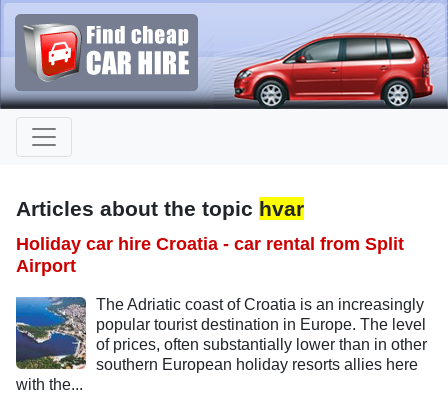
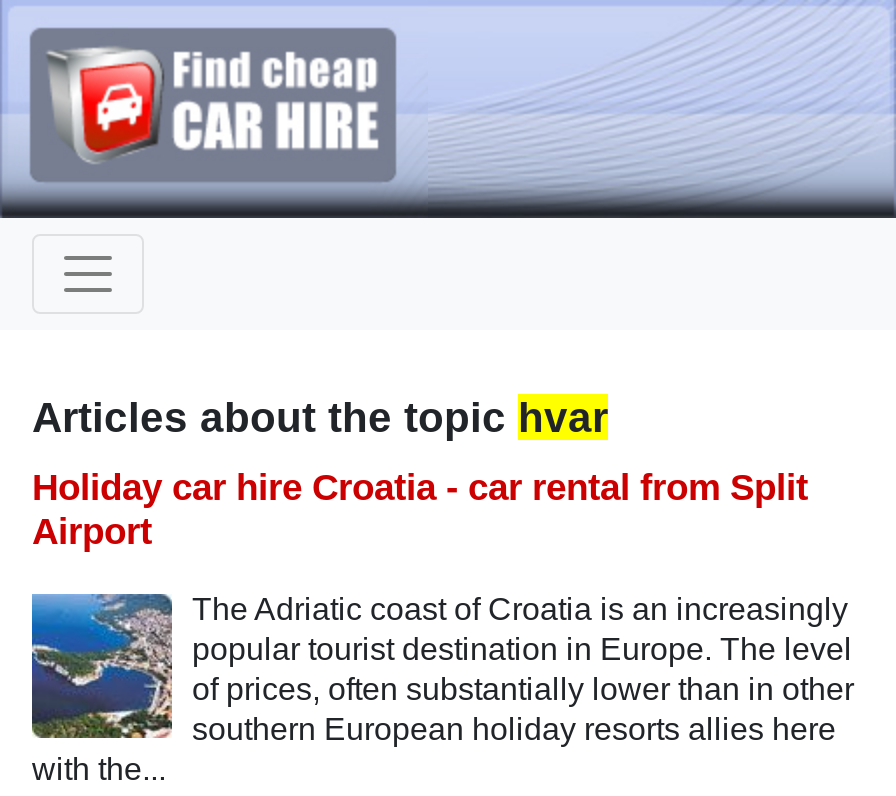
[233,32,434,107] [image] -> [468,66,866,212] [image]

